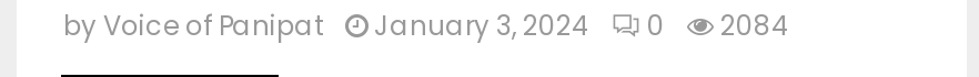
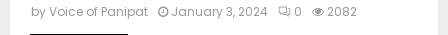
[63,7,789,45] by Voice of Panipat January 3, 2024 0 2084 -> [31,3,357,20] by Voice of Panipat January 3, 2024 0 2082

